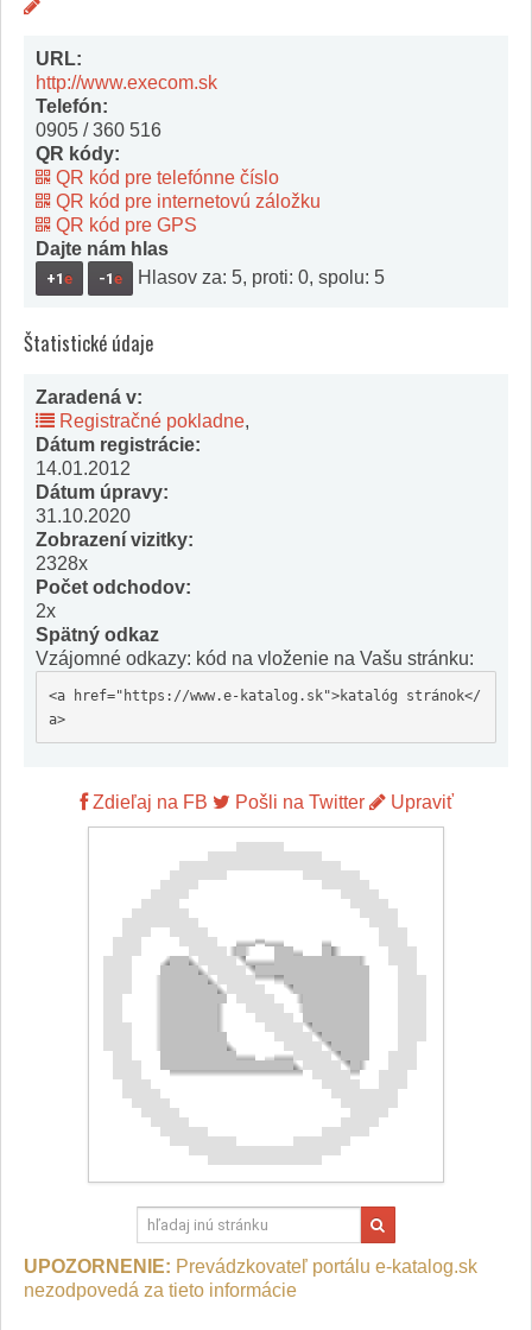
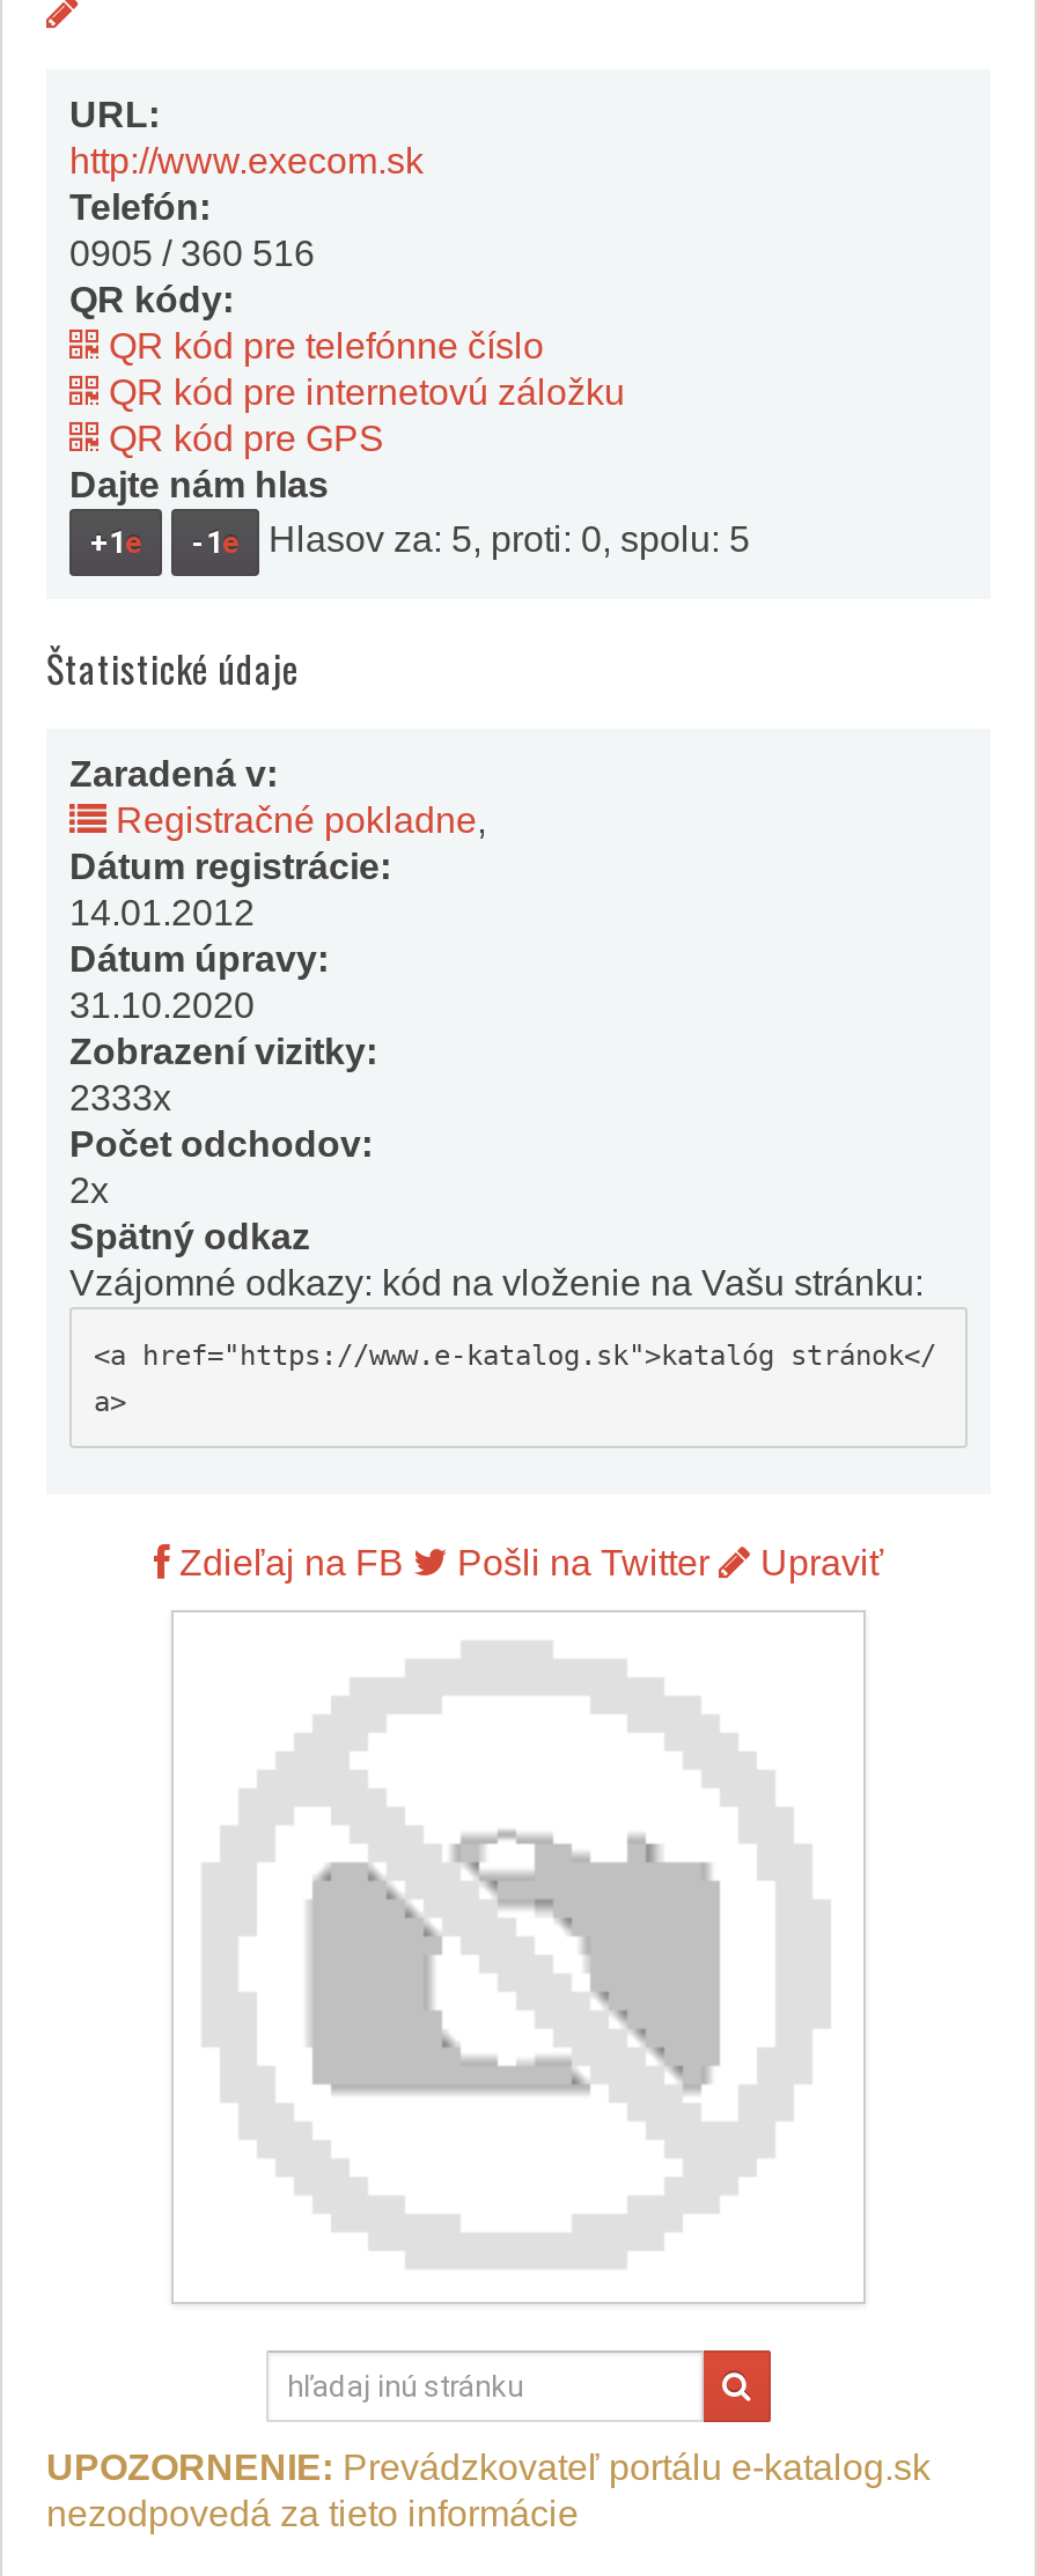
[36,553,88,574] 2328x -> [69,1078,171,1117] 2333x

